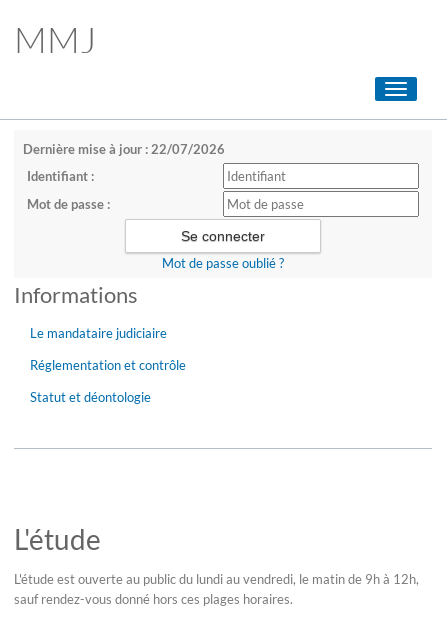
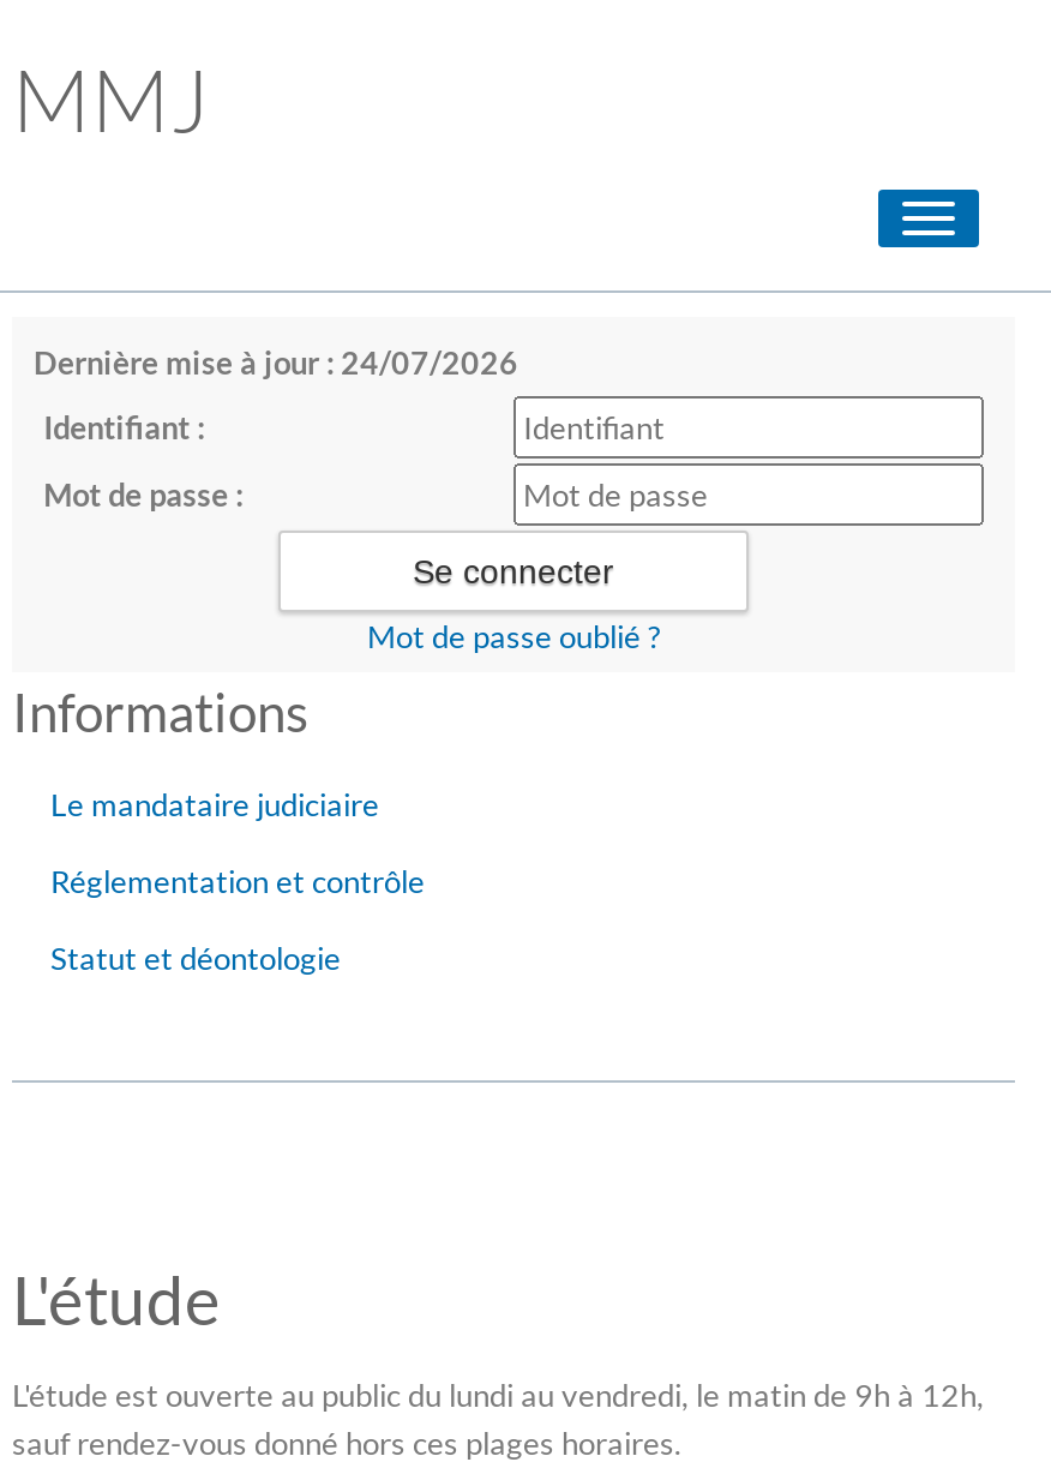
[23,141,225,157] Dernière mise à jour : 22/07/2026 -> [34,343,518,382] Dernière mise à jour : 24/07/2026

